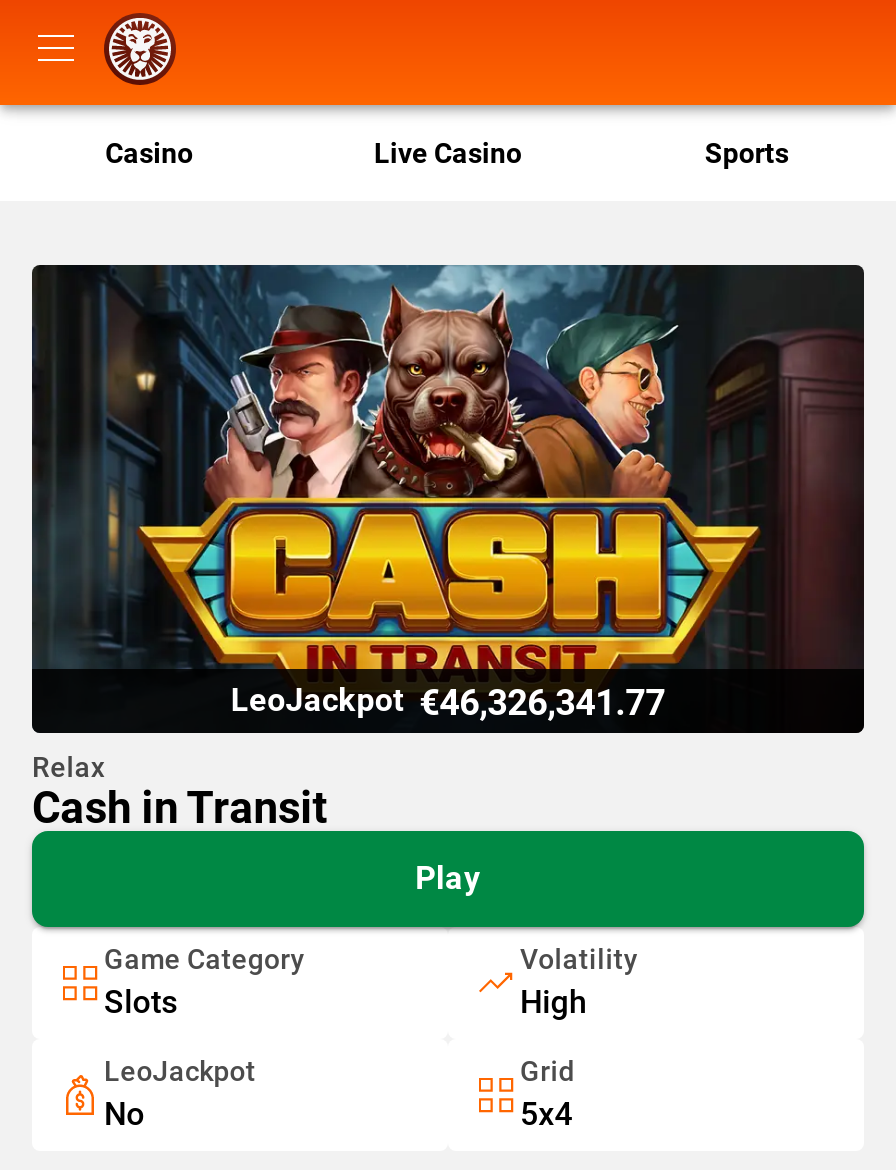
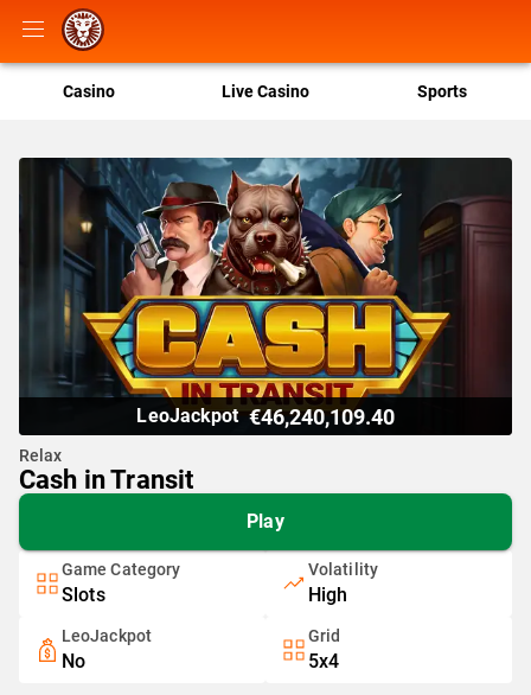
[231,680,665,722] LeoJackpot €46,326,341.77 -> [137,404,394,429] LeoJackpot €46,240,109.40

